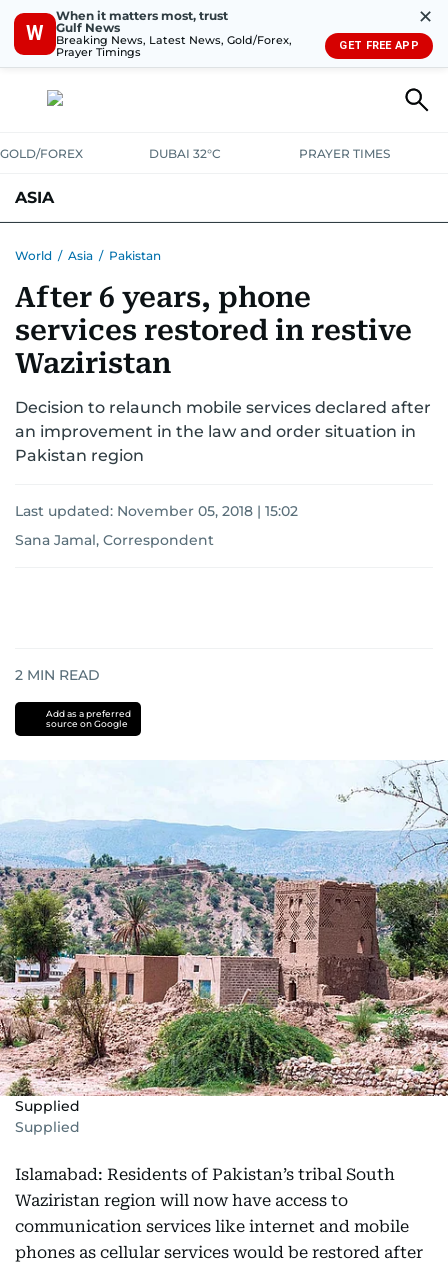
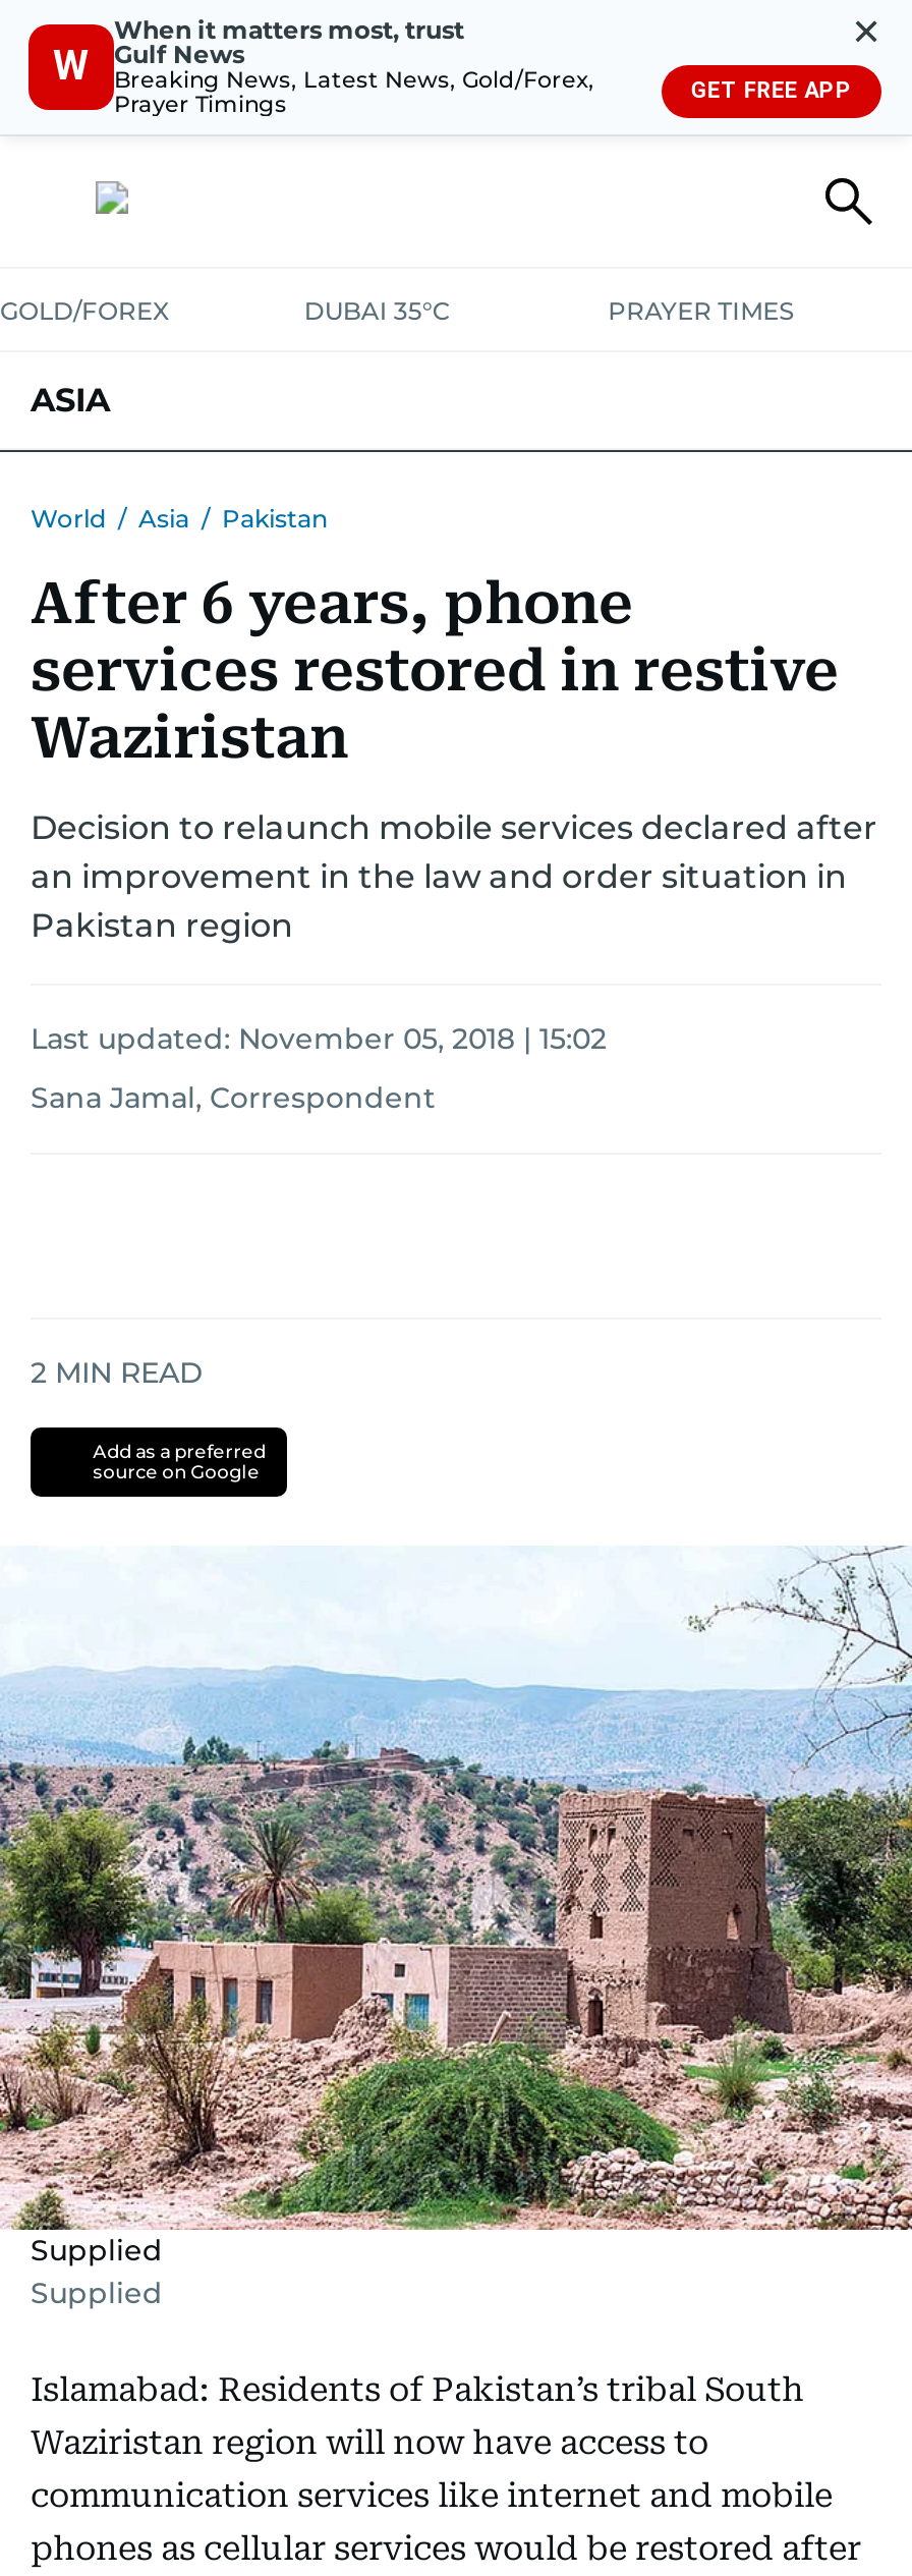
[149,146,221,161] DUBAI 32°C -> [304,295,451,326] DUBAI 35°C

